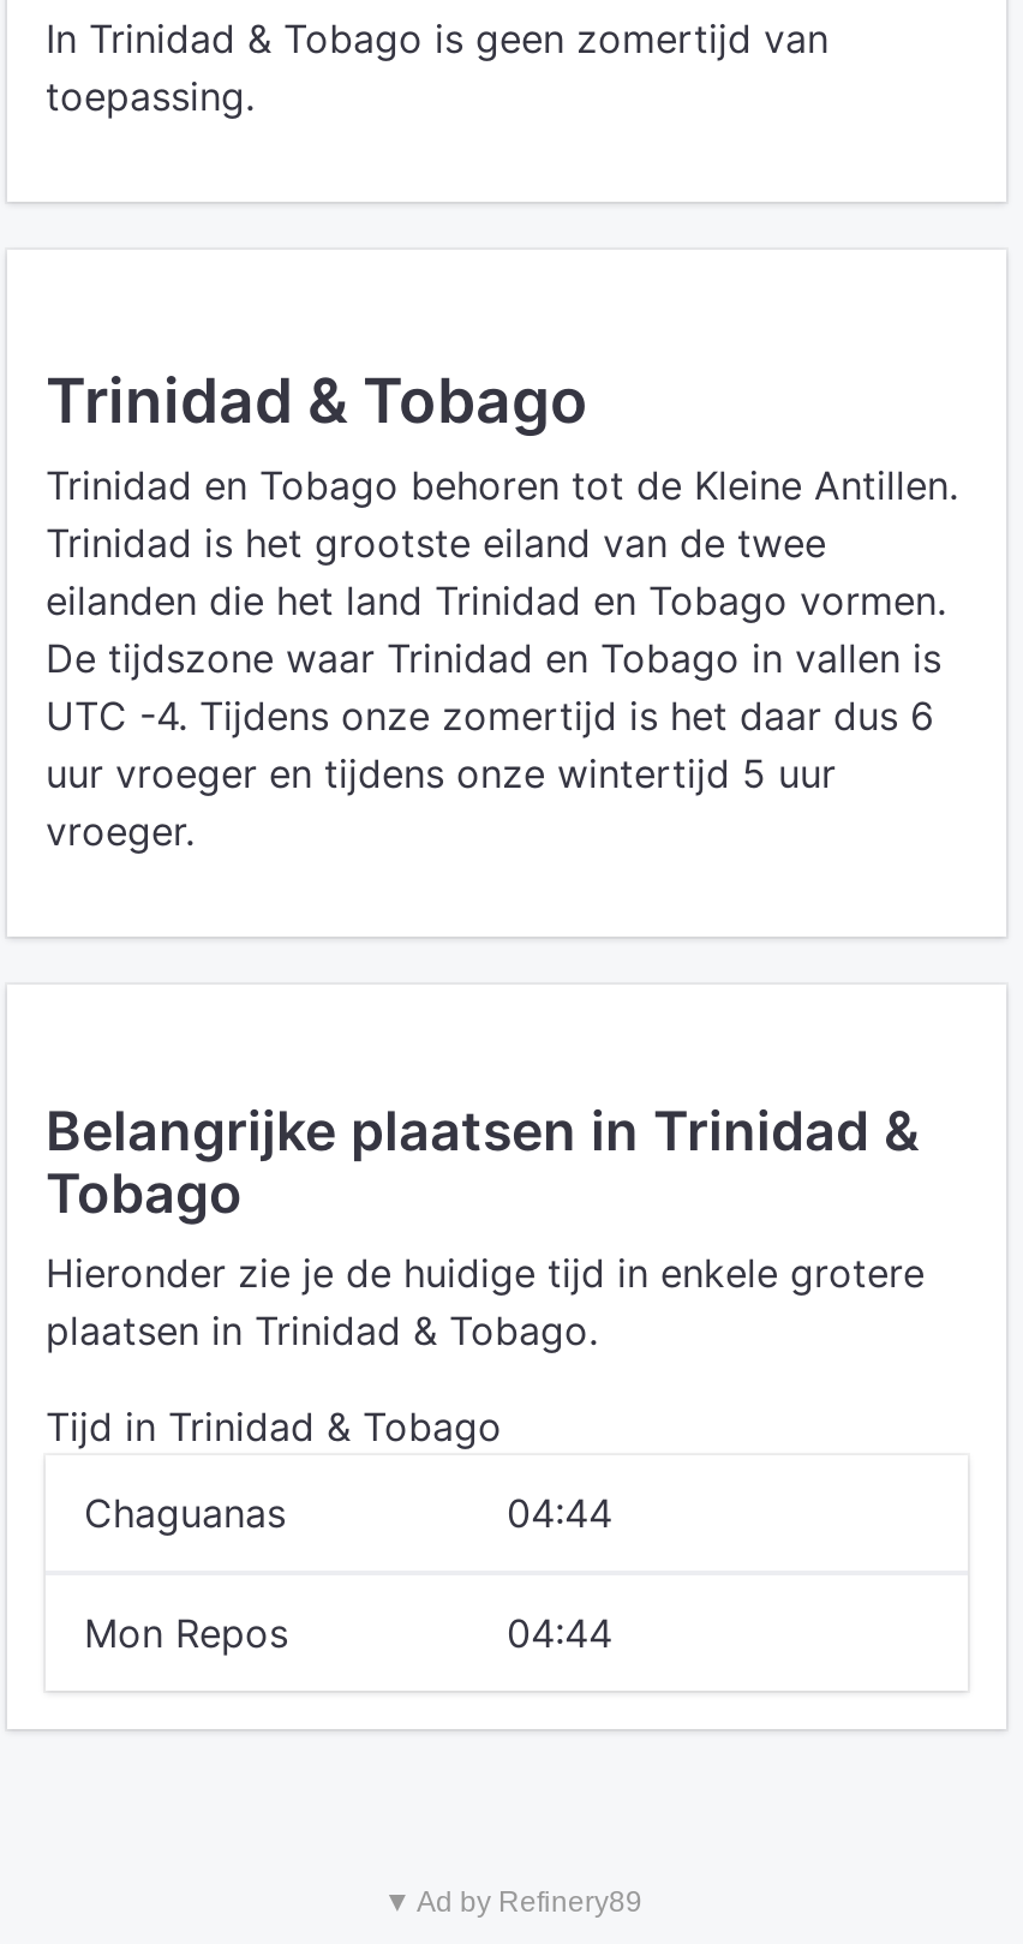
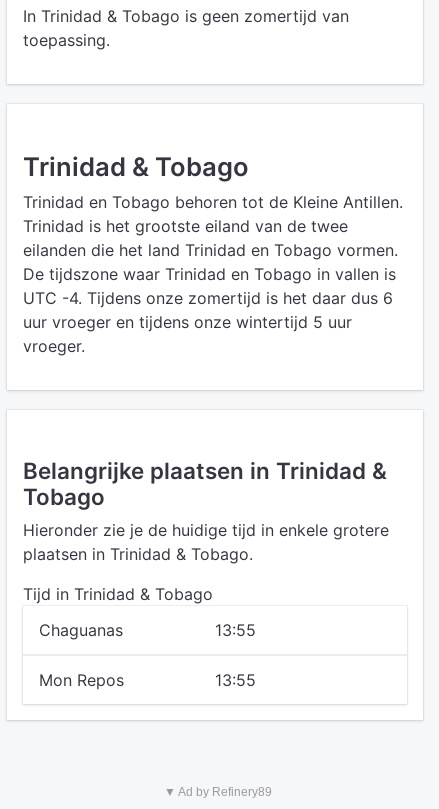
[507,1489,612,1537] 04:44 -> [215,620,256,640] 13:55
[507,1609,612,1657] 04:44 -> [215,670,256,690] 13:55

